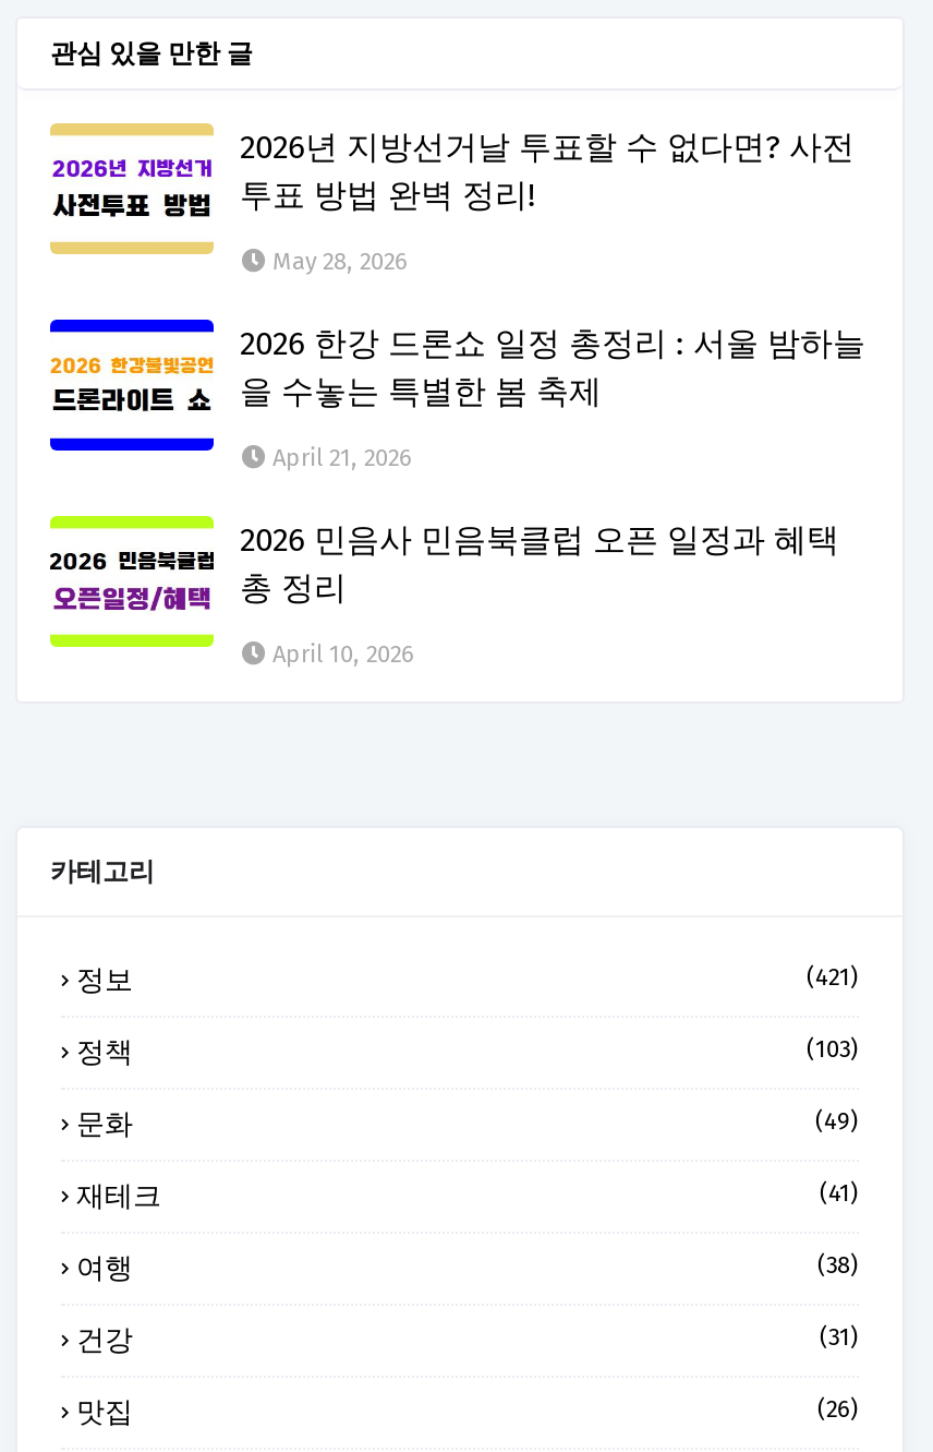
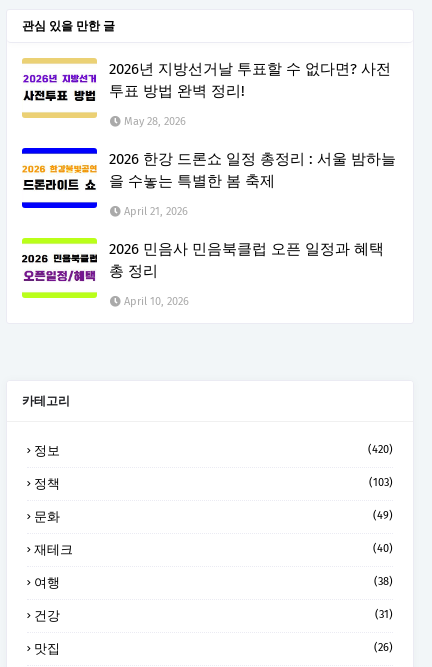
[807,962,859,991] (421) -> [368,443,393,456] (420)
[820,1178,859,1207] (41) -> [373,542,393,555] (40)

